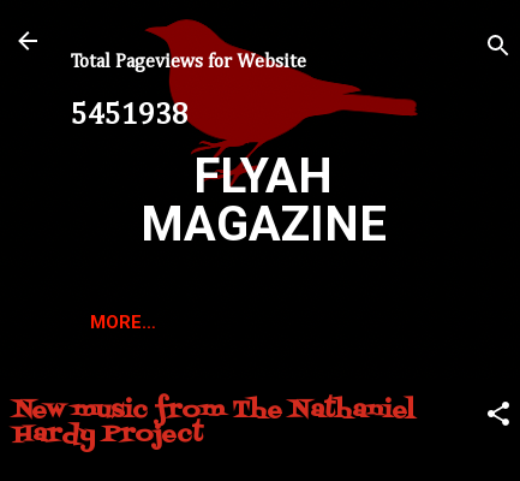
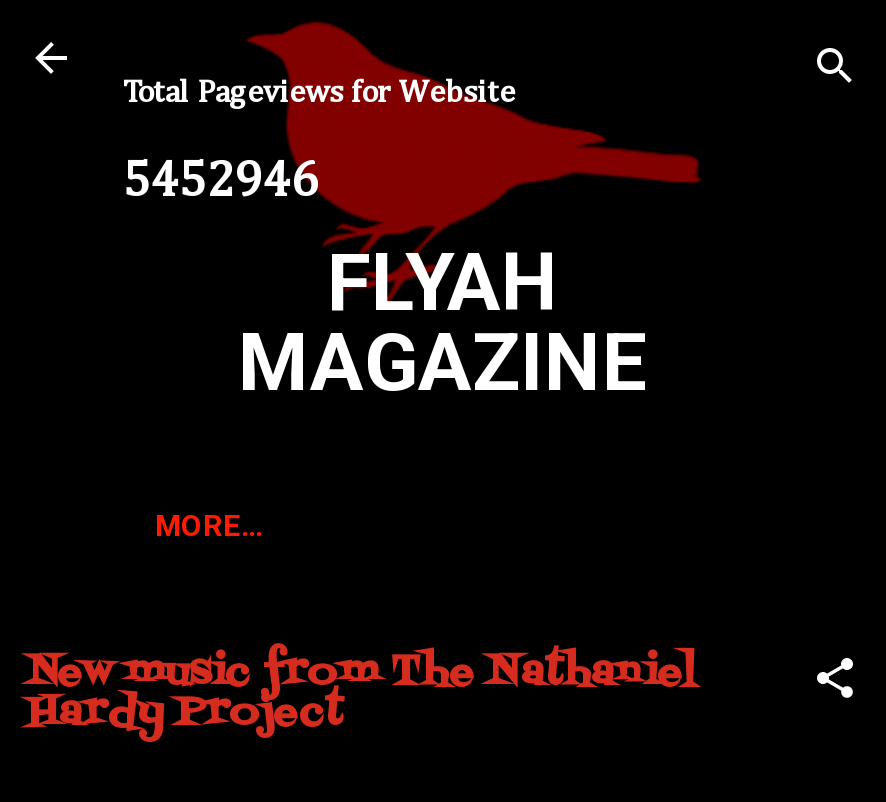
[71,101,189,131] 5451938 -> [123,158,319,208] 5452946

